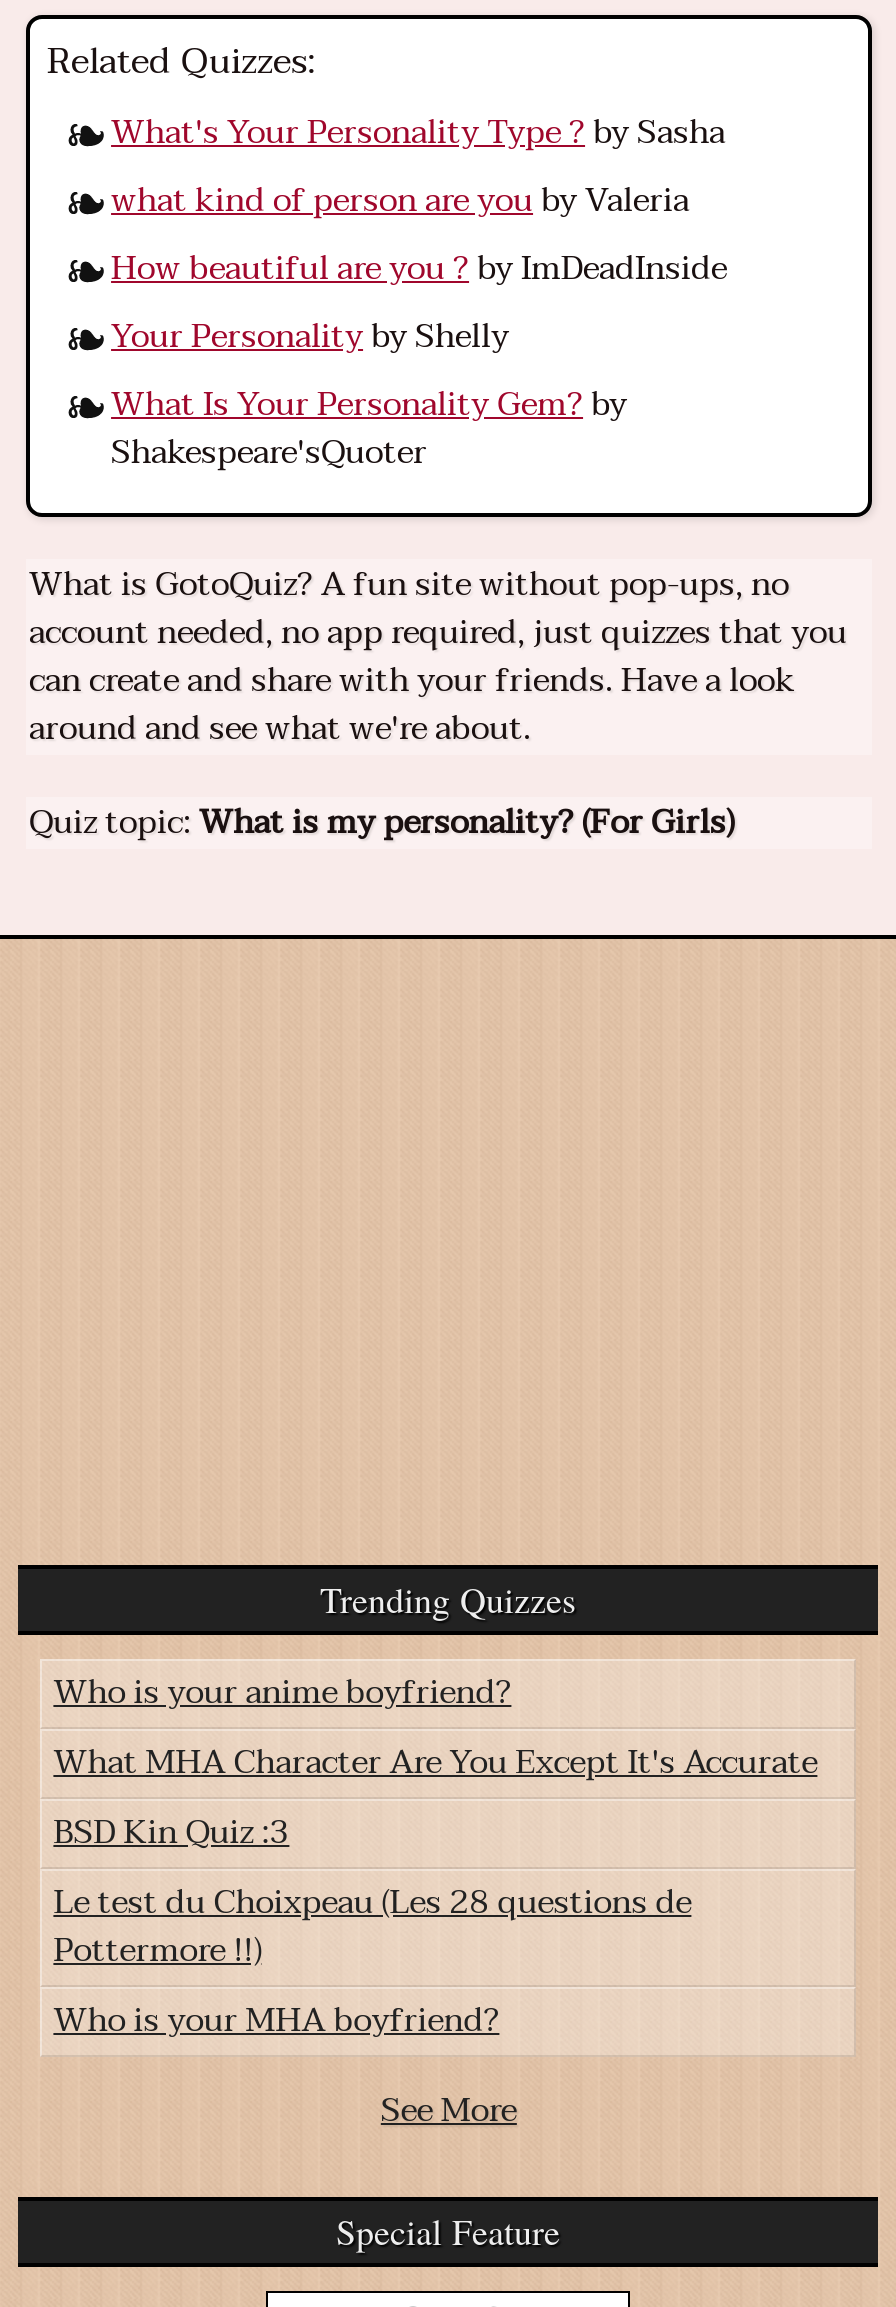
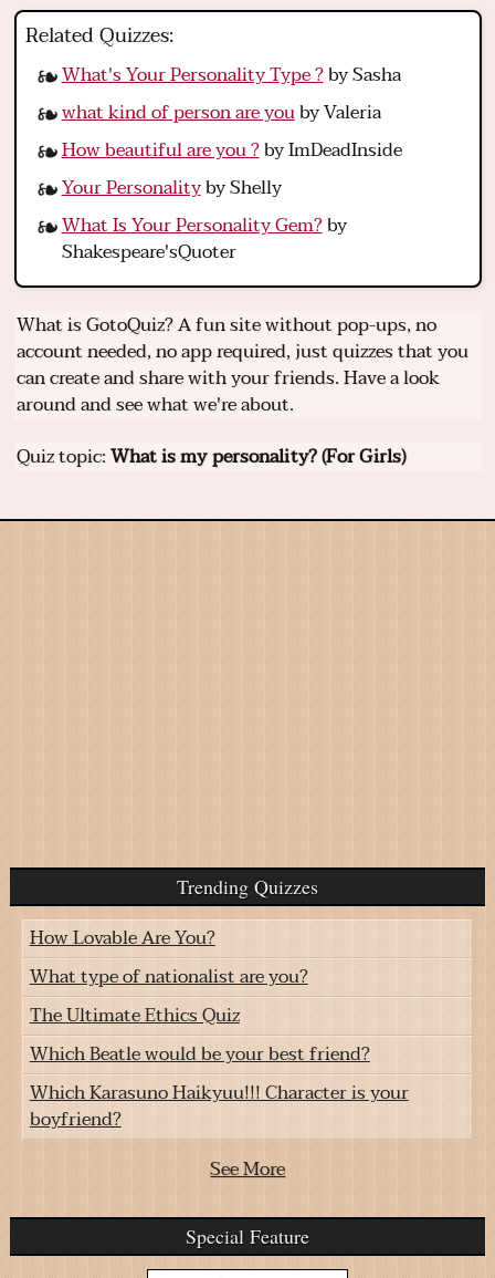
[53,1666,817,2050] Who is your anime boyfriend? | What MHA Character Are You Except It's Accurate | BSD Kin Quiz :3 | Le test du Choixpeau (Les 28 questions de | Pottermore !!) | Who is your MHA boyfriend? -> [30,923,408,1136] How Lovable Are You? | What type of nationalist are you? | The Ultimate Ethics Quiz | Which Beatle would be your best friend? | Which Karasuno Haikyuu!!! Character is your | boyfriend?

